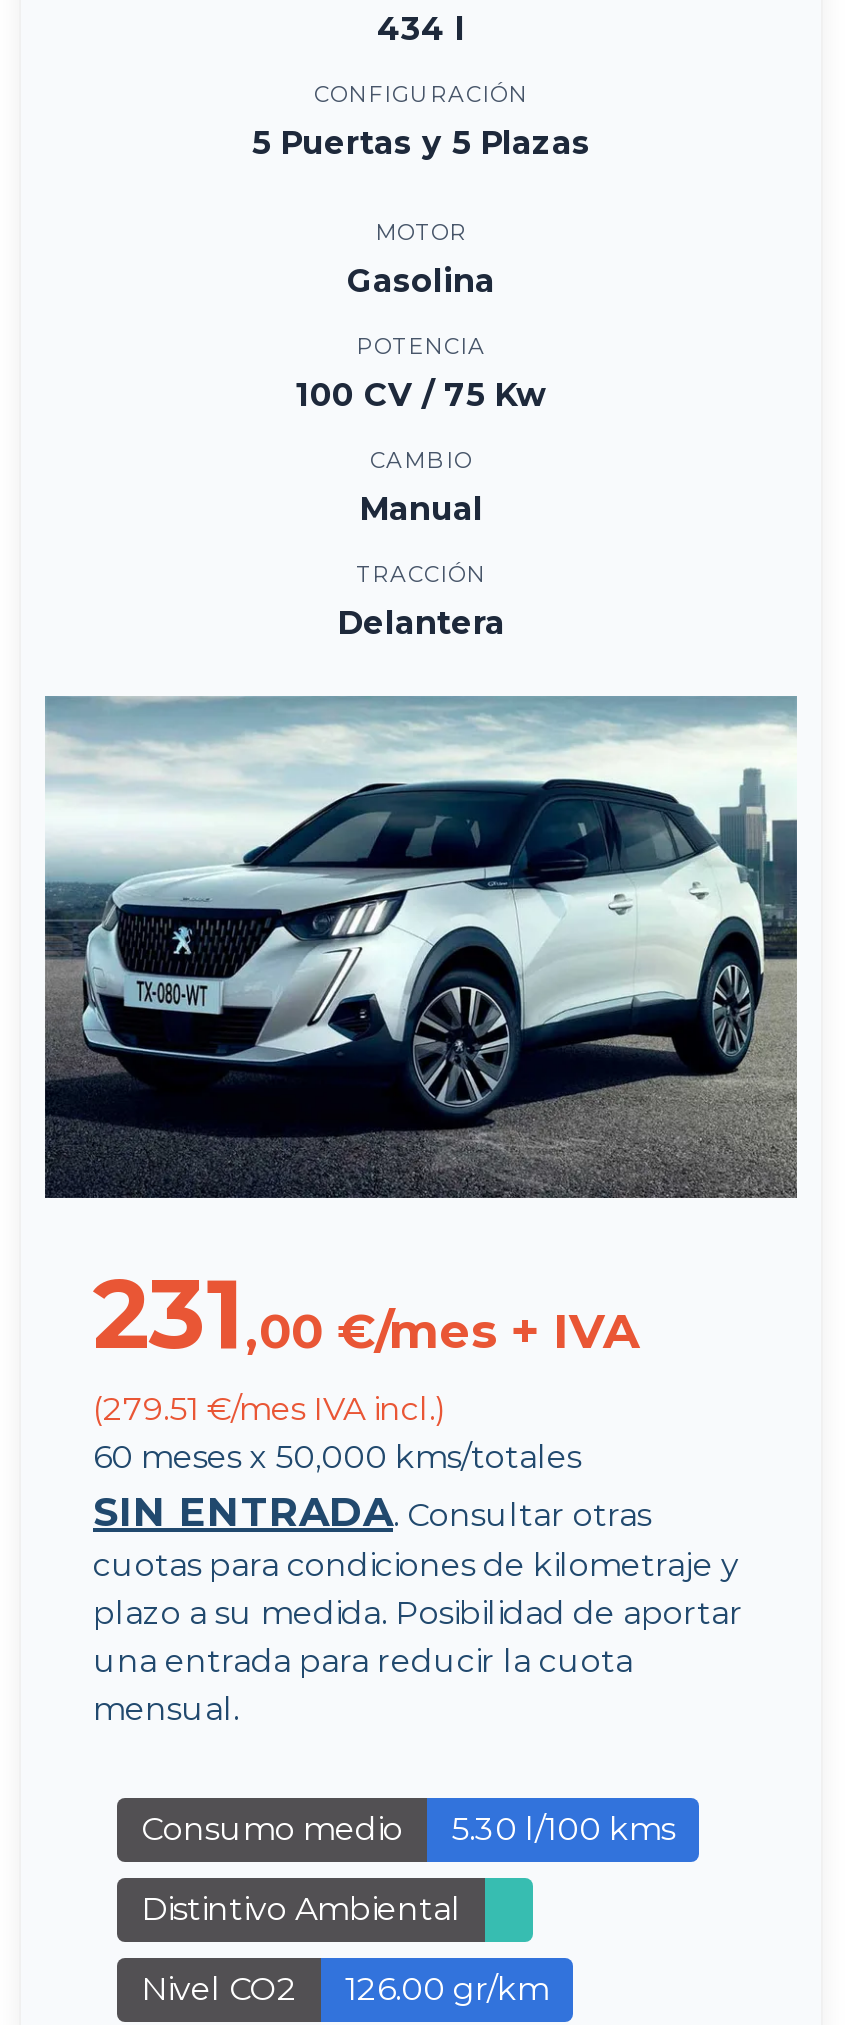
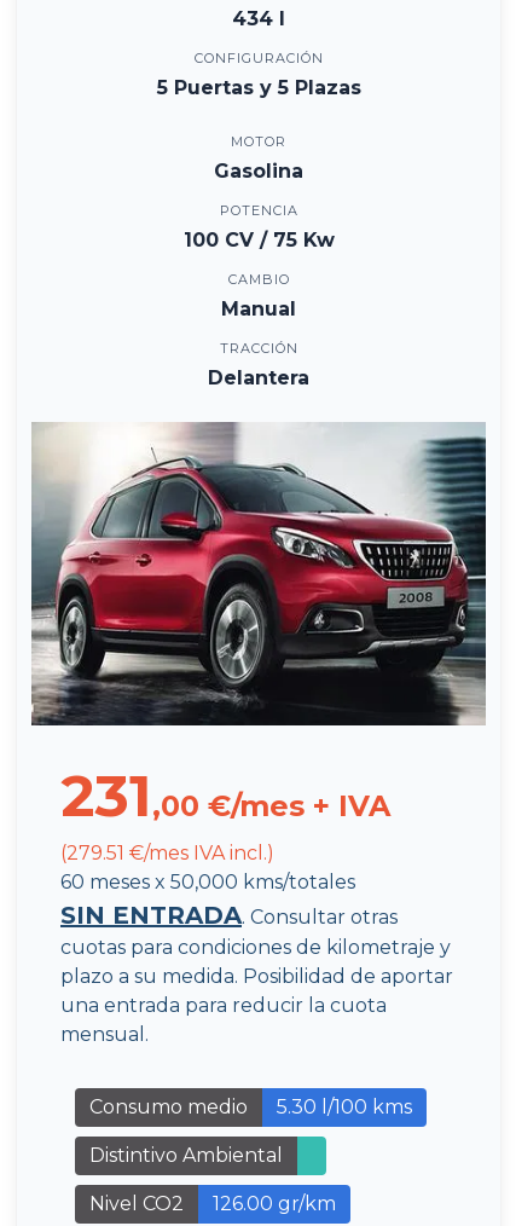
[43,694,797,1198] [image] -> [31,422,487,725] [image]

